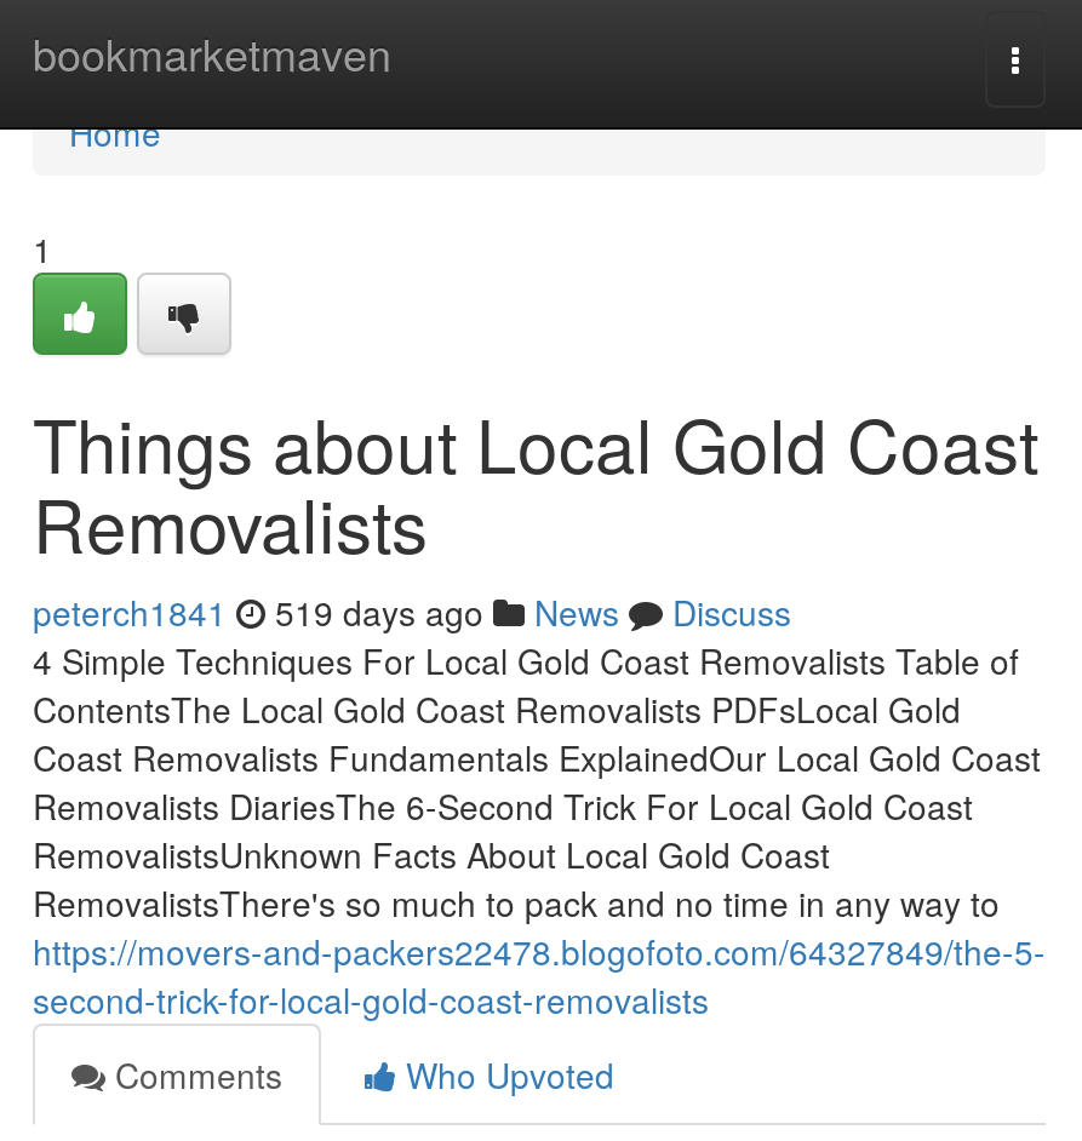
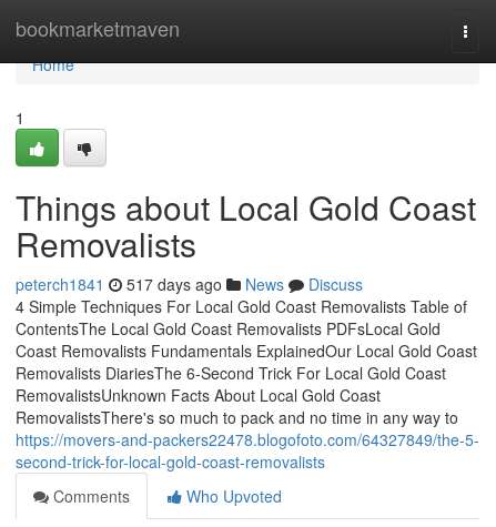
[33,587,791,636] peterch1841 519 days ago News Discuss -> [16,273,363,295] peterch1841 517 days ago News Discuss

